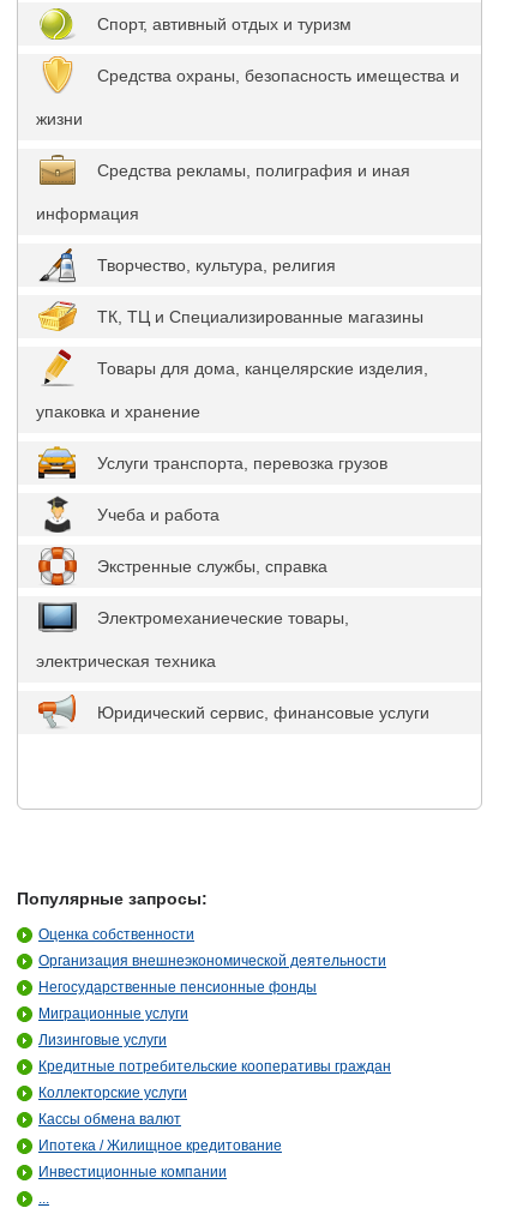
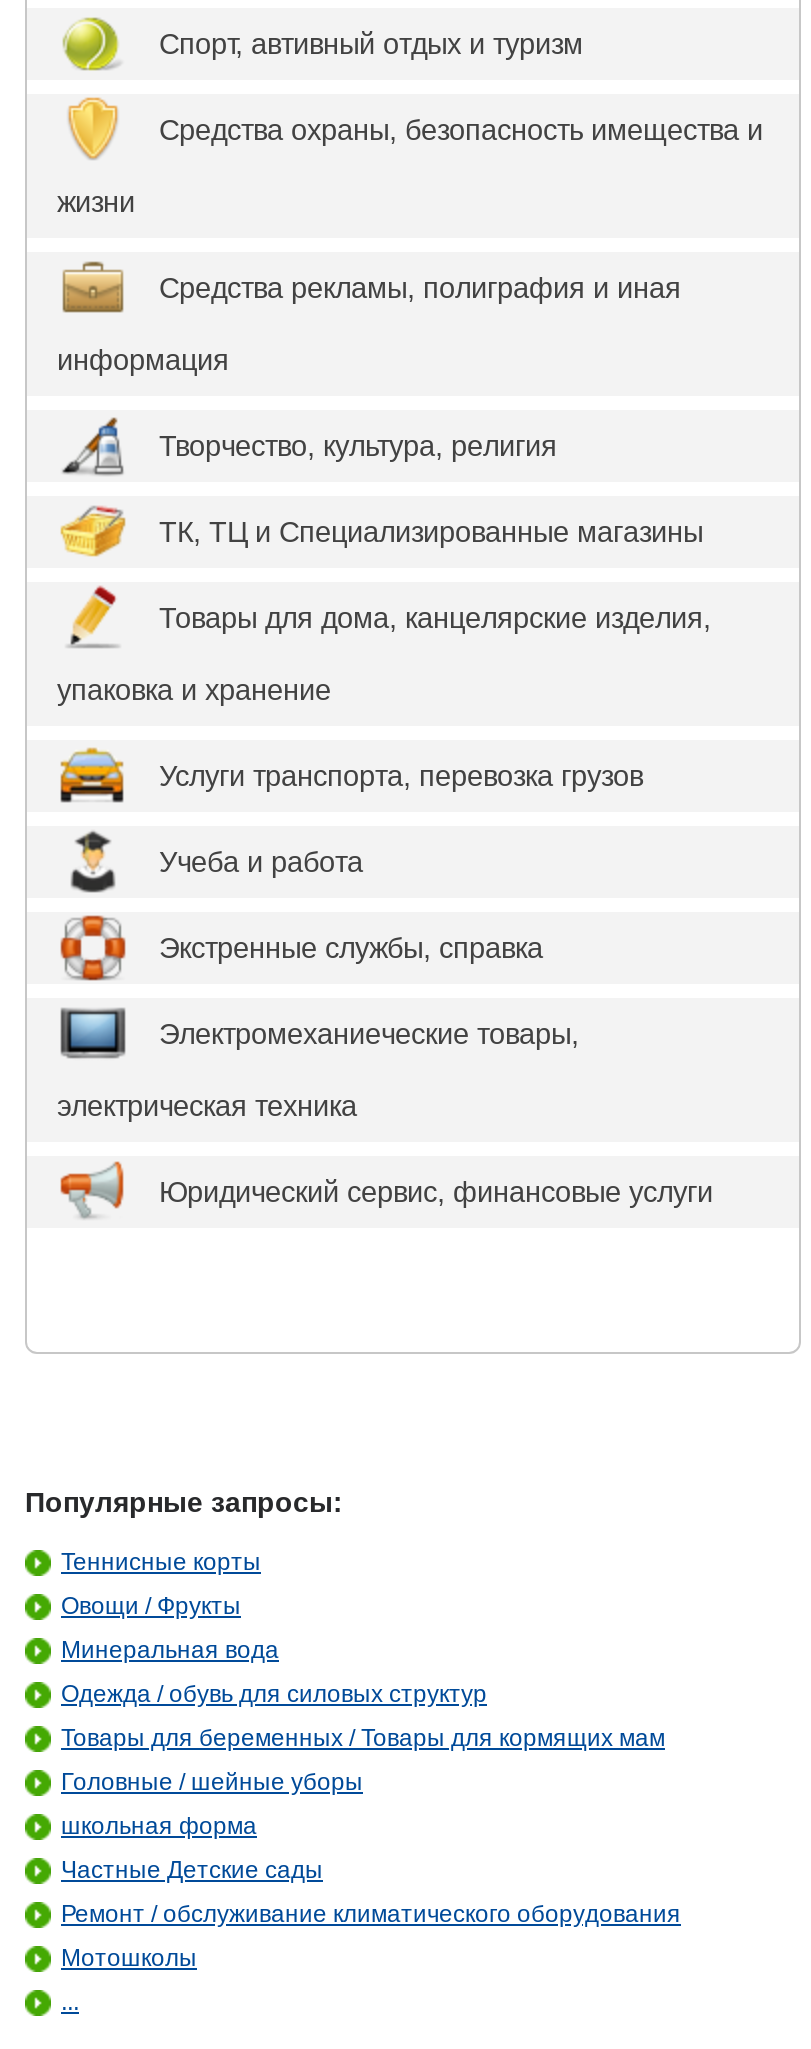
[38,926,194,943] Оценка собственности -> [61,1548,261,1576] Теннисные корты
[38,952,386,969] Организация внешнеэкономической деятельности -> [61,1592,241,1620] Овощи / Фрукты
[38,979,317,996] Негосударственные пенсионные фонды -> [61,1636,279,1664] Минеральная вода
[38,1005,188,1022] Миграционные услуги -> [61,1680,487,1708] Одежда / обувь для силовых структур
[38,1032,167,1048] Лизинговые услуги -> [61,1724,665,1752] Товары для беременных / Товары для кормящих мам
[38,1058,391,1075] Кредитные потребительские кооперативы граждан -> [61,1768,363,1796] Головные / шейные уборы
[38,1084,187,1101] Коллекторские услуги -> [61,1812,257,1840] школьная форма
[38,1111,181,1128] Кассы обмена валют -> [61,1856,323,1884] Частные Детские сады
[38,1137,282,1154] Ипотека / Жилищное кредитование -> [61,1900,681,1928] Ремонт / обслуживание климатического оборудования
[38,1164,227,1180] Инвестиционные компании -> [61,1944,197,1972] Мотошколы

